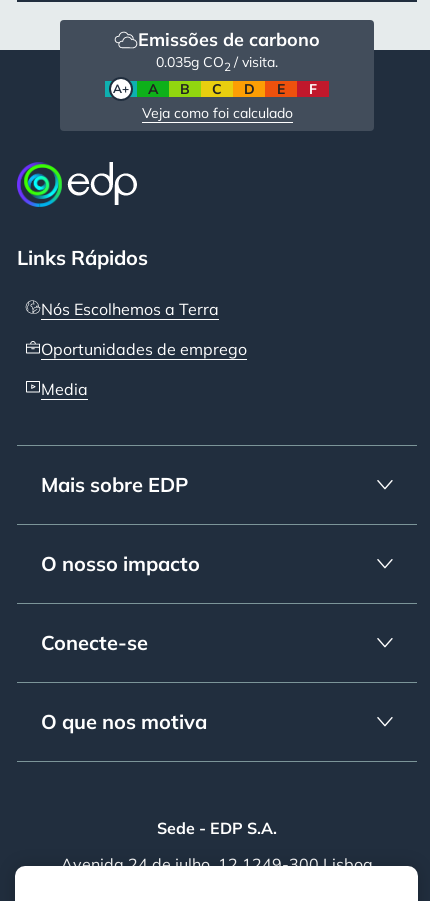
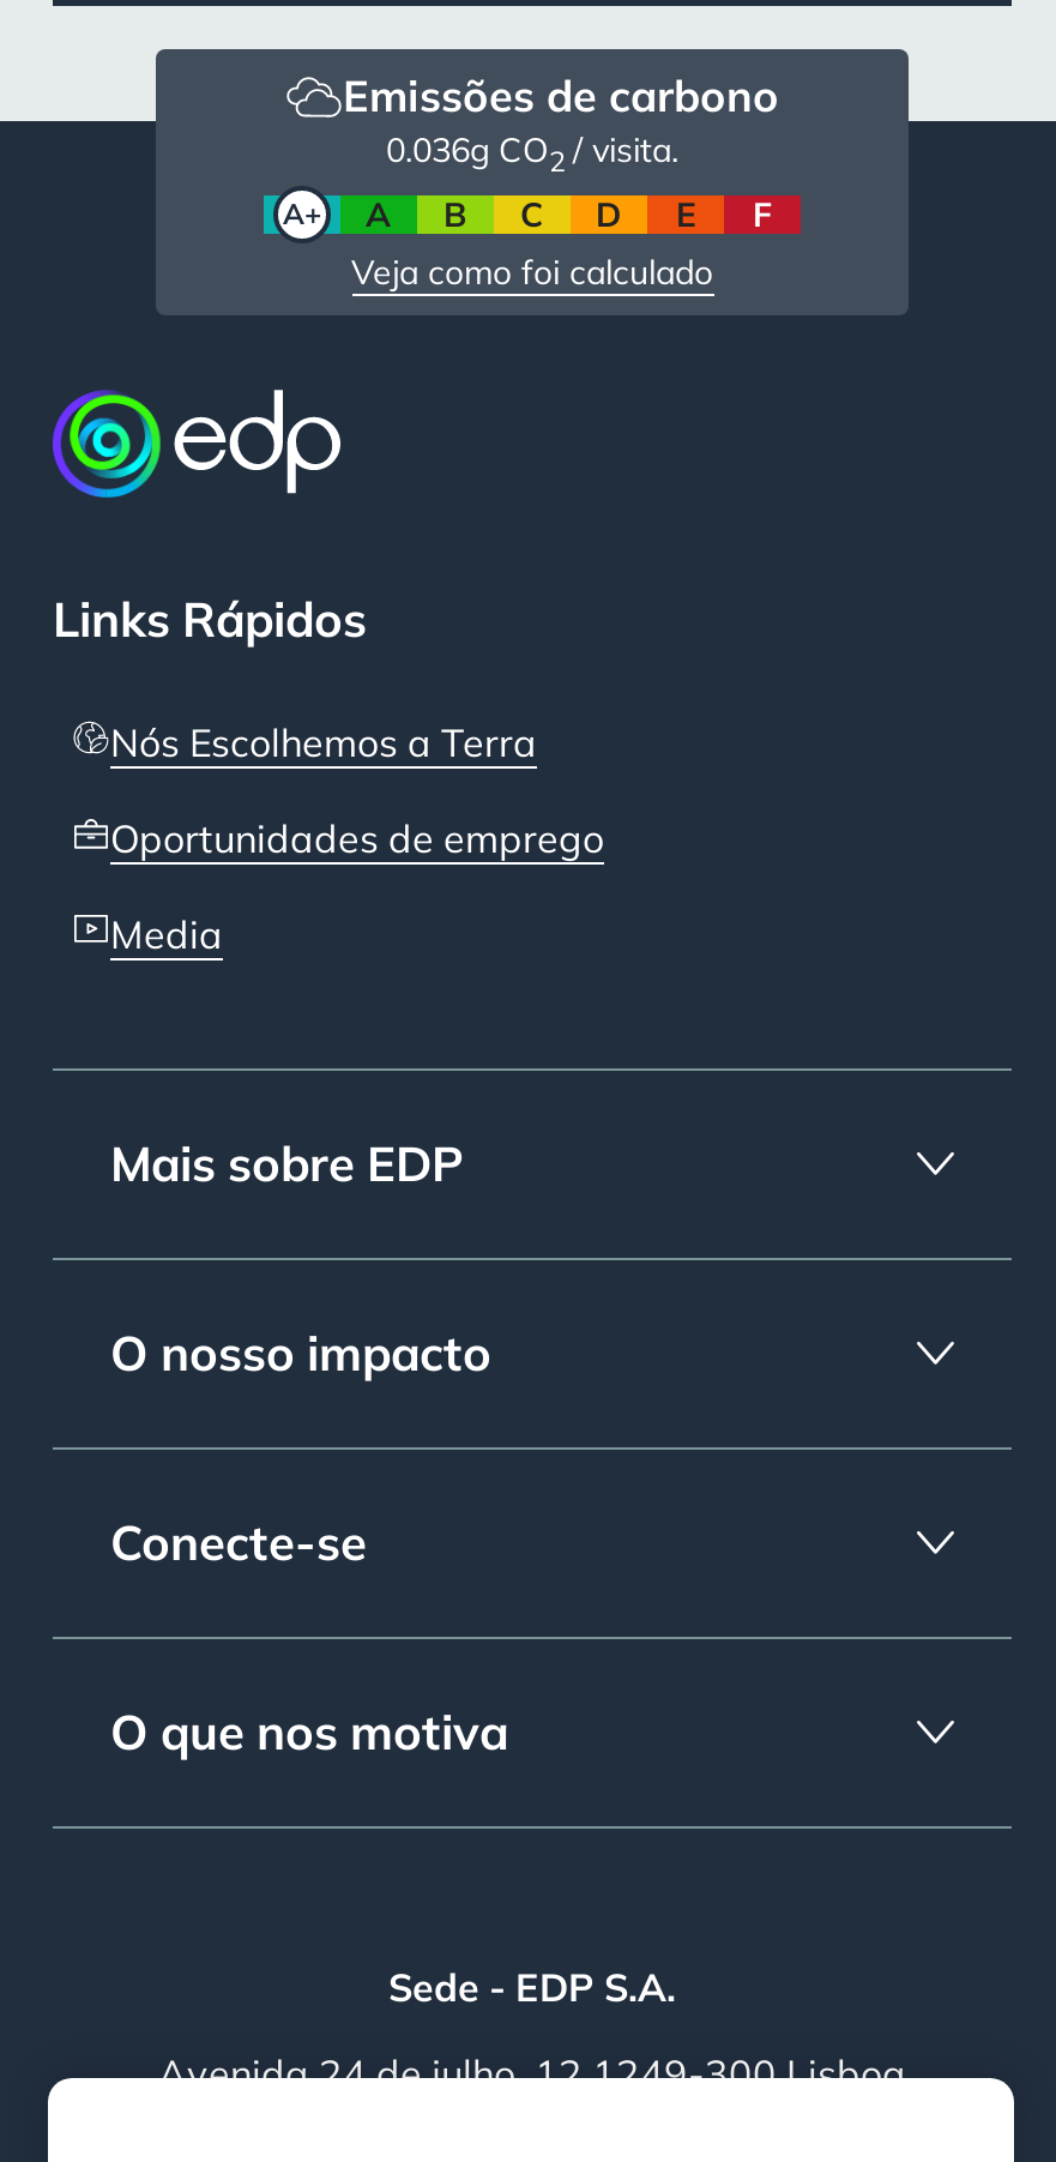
[156,53,278,74] 0.035g CO2 / visita. -> [386,129,678,178] 0.036g CO2 / visita.

